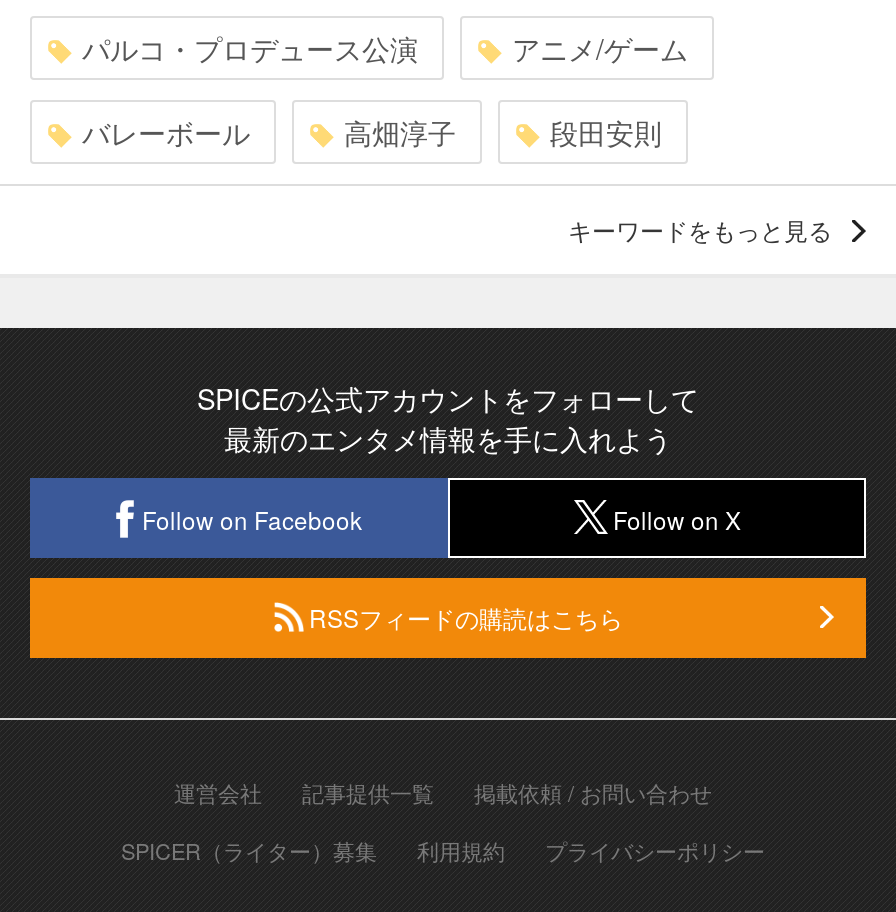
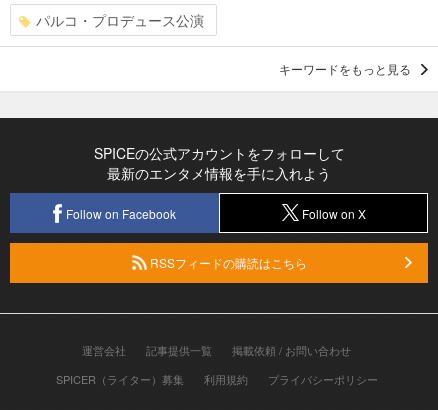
[82,29,688,153] アニメ/ゲーム | バレーボール | 高畑淳子 | 段田安則 -> none

